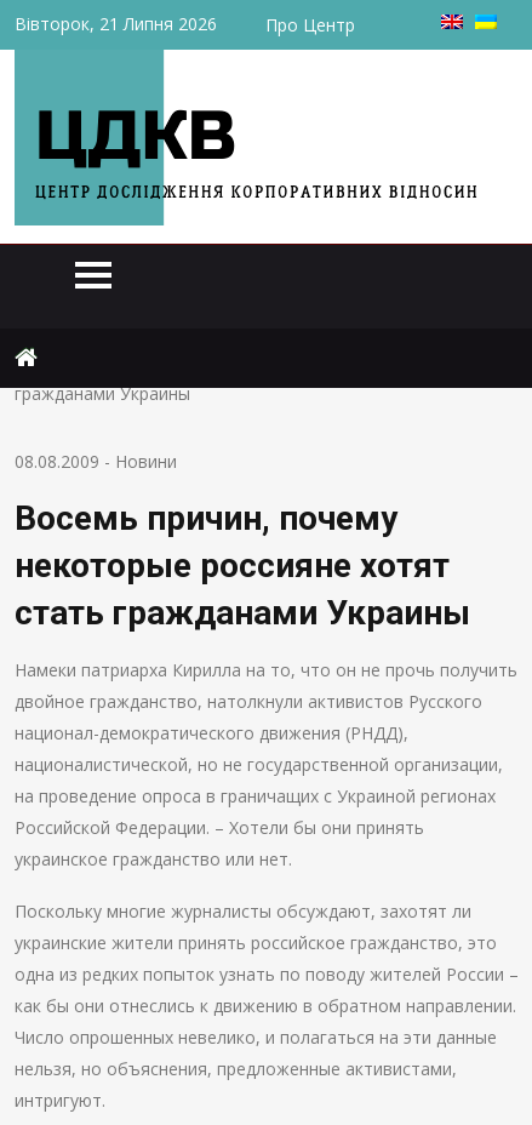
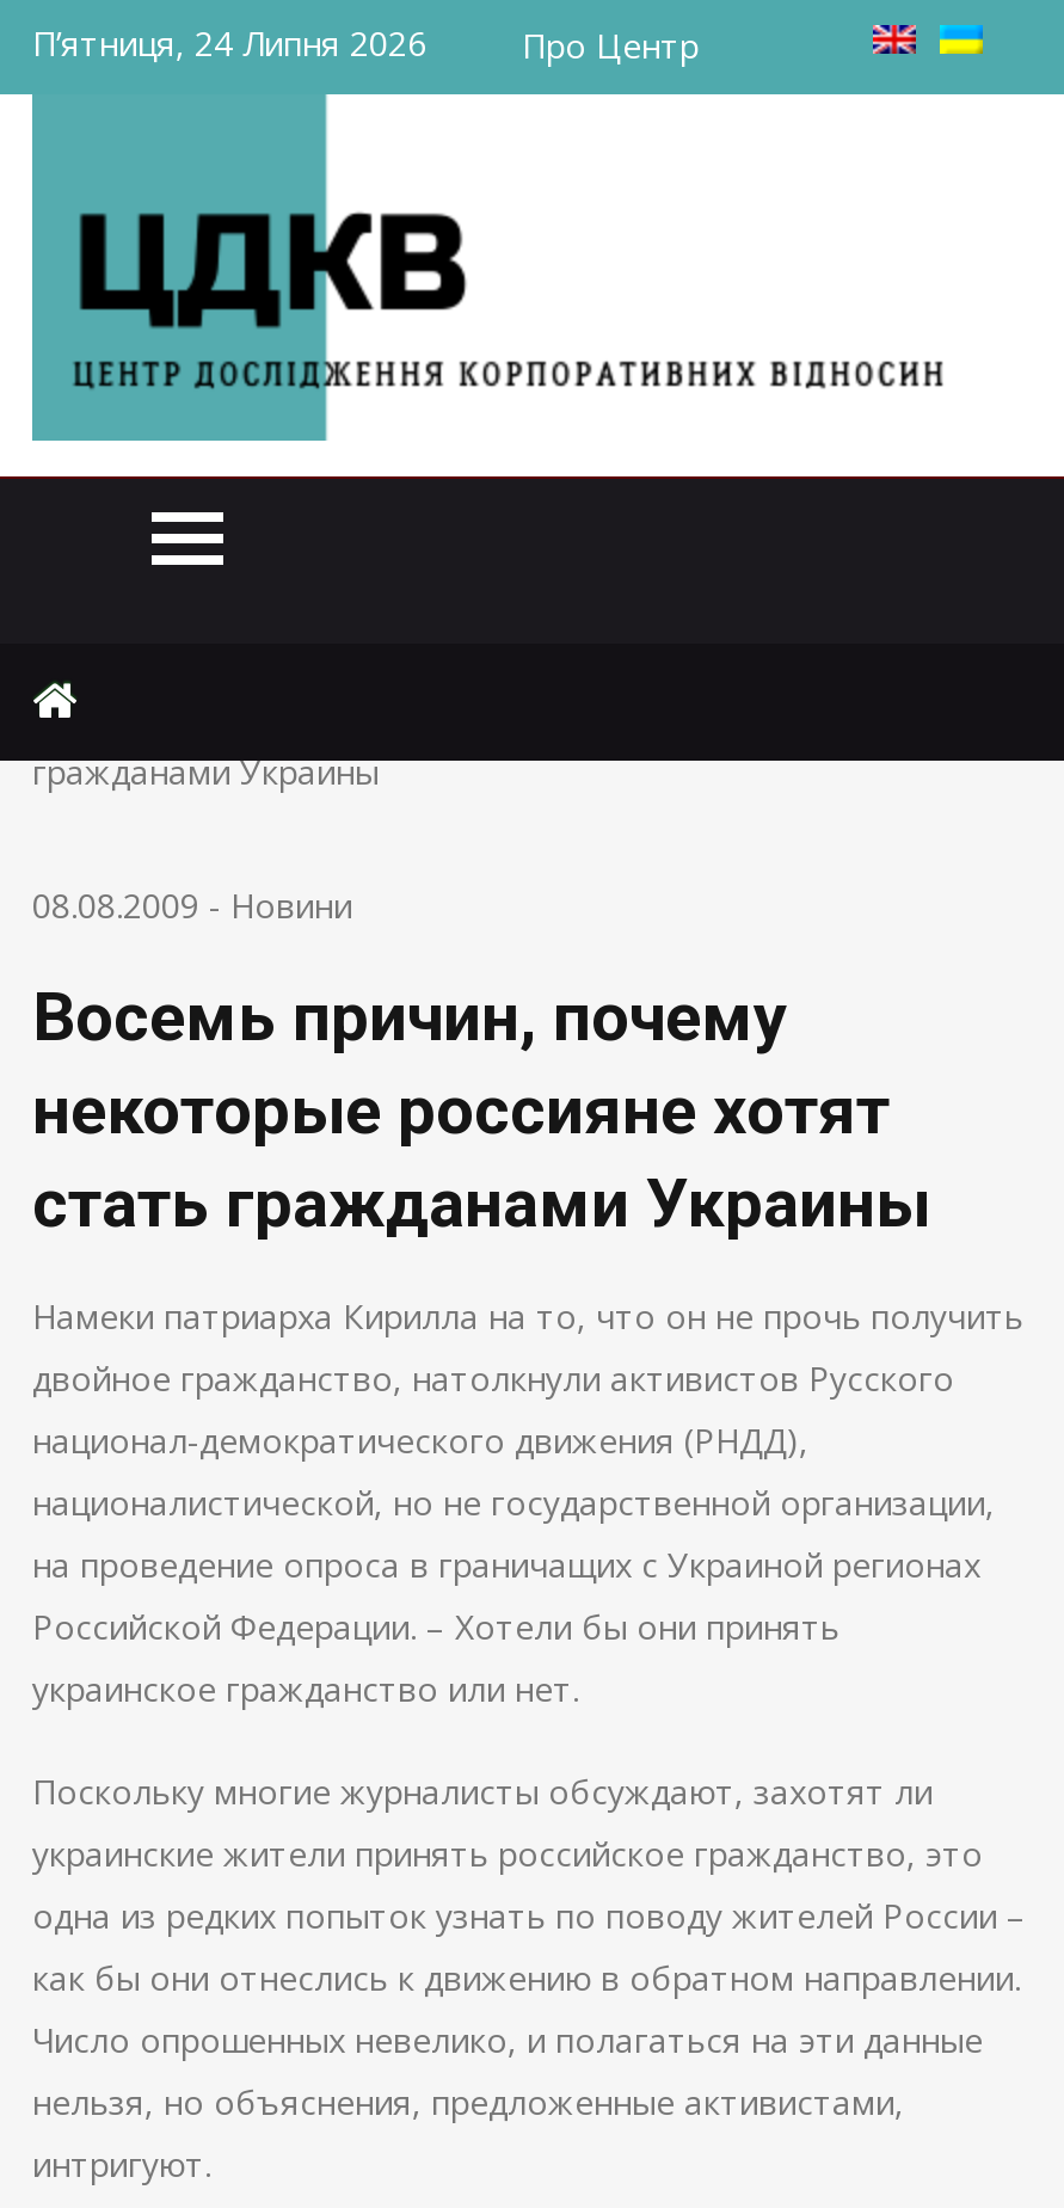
[15,12,217,35] Вівторок, 21 Липня 2026 -> [32,20,426,66] П’ятниця, 24 Липня 2026

